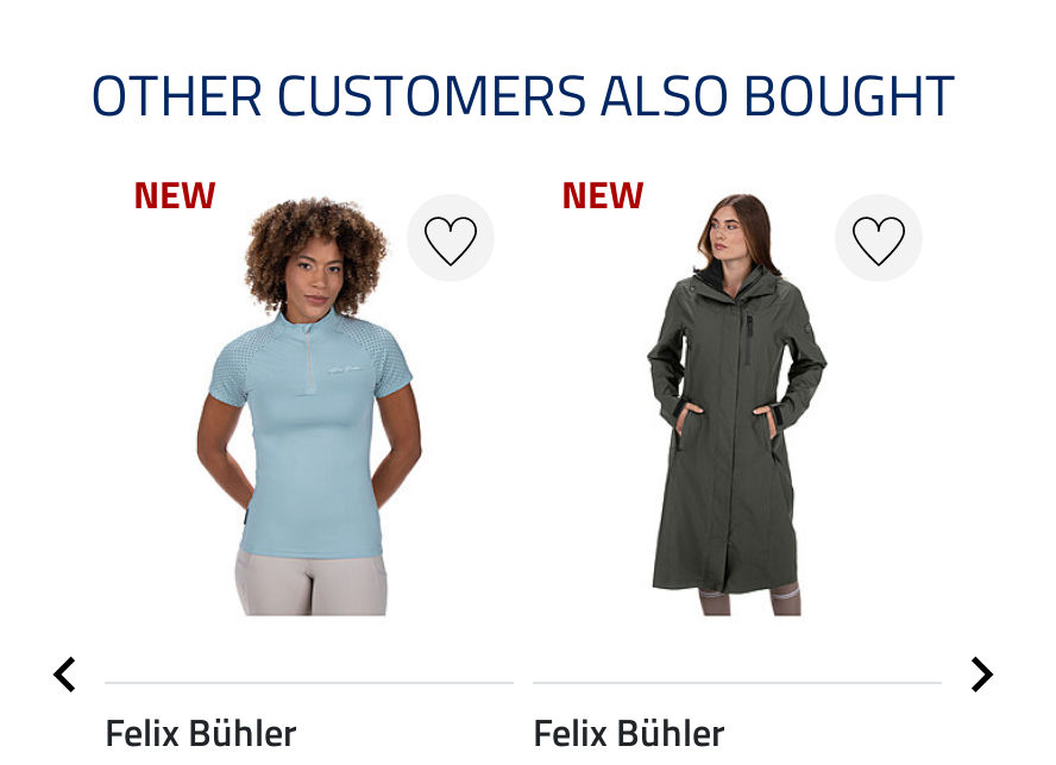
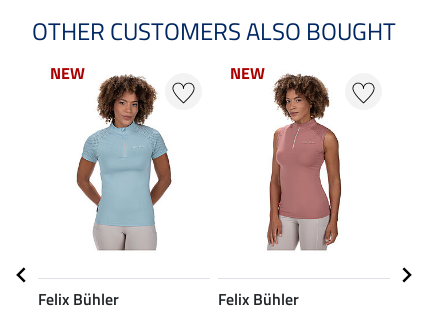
[645,192,830,617] [image] -> [266,73,342,251] [image]

